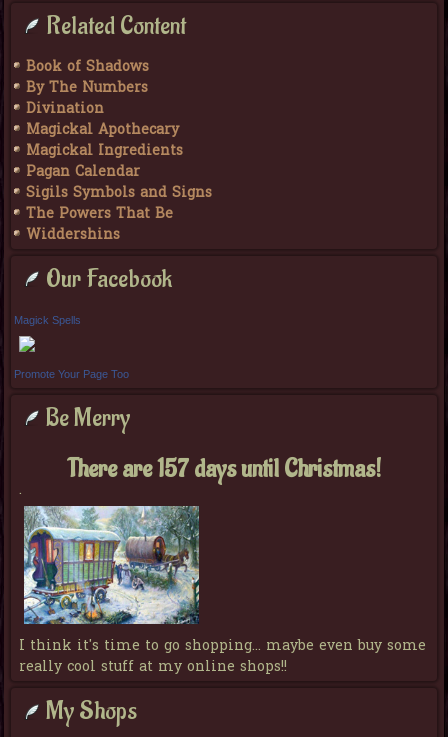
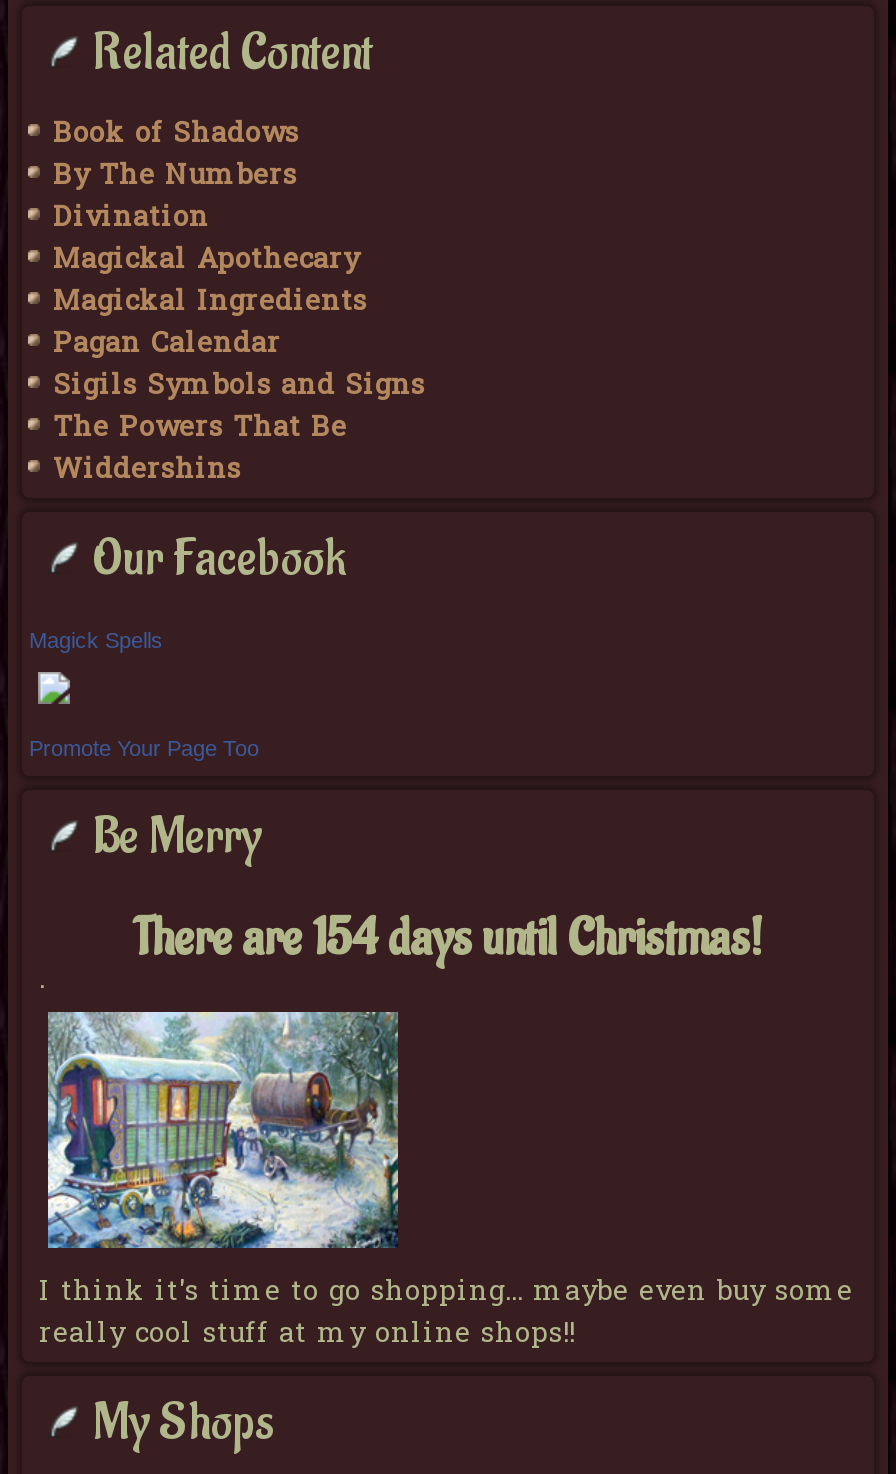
[67,453,380,485] There are 157 days until Christmas! -> [134,906,762,970] There are 154 days until Christmas!

